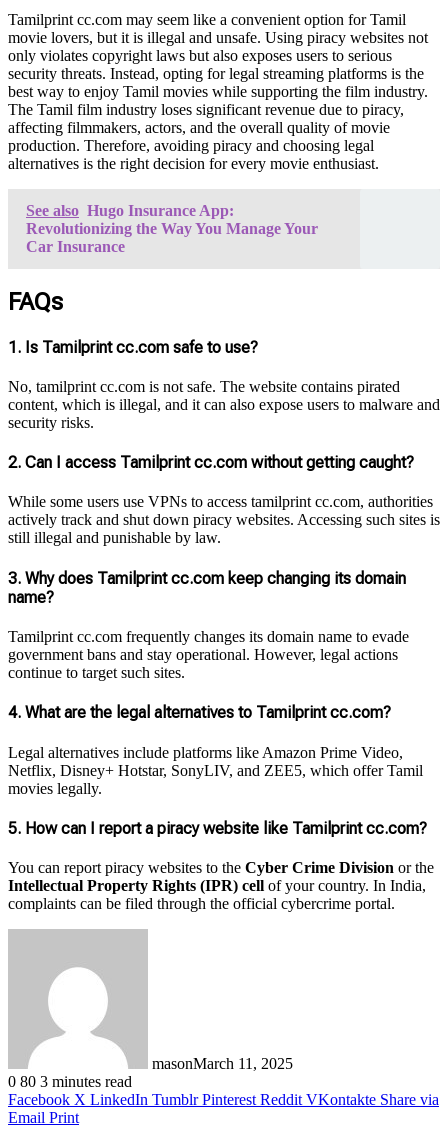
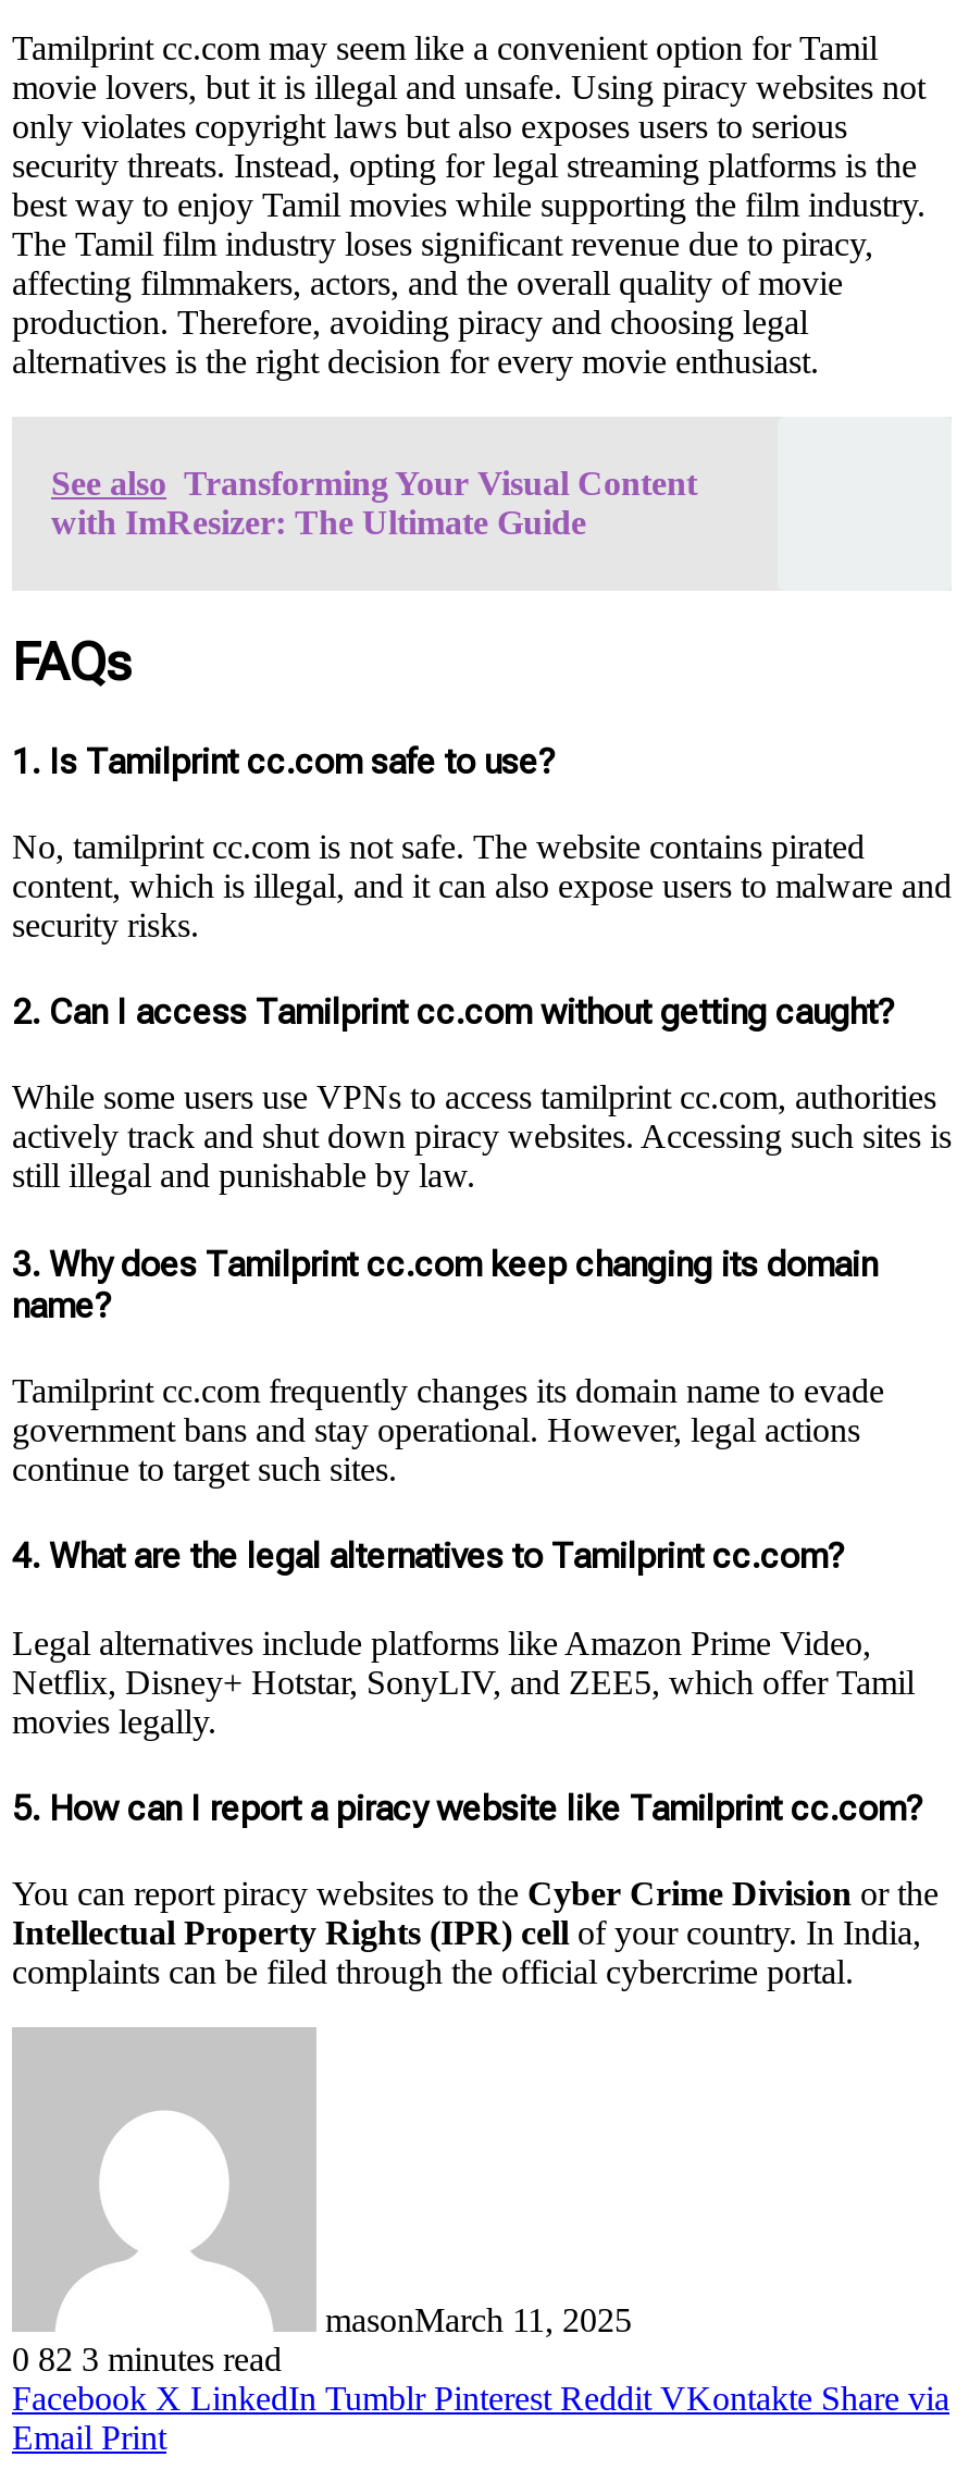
[26,201,318,254] See also Hugo Insurance App: | Revolutionizing the Way You Manage Your | Car Insurance -> [51,464,697,540] See also Transforming Your Visual Content | with ImResizer: The Ultimate Guide
[8,1073,132,1090] 0 80 3 minutes read -> [12,2341,282,2378] 0 82 3 minutes read

